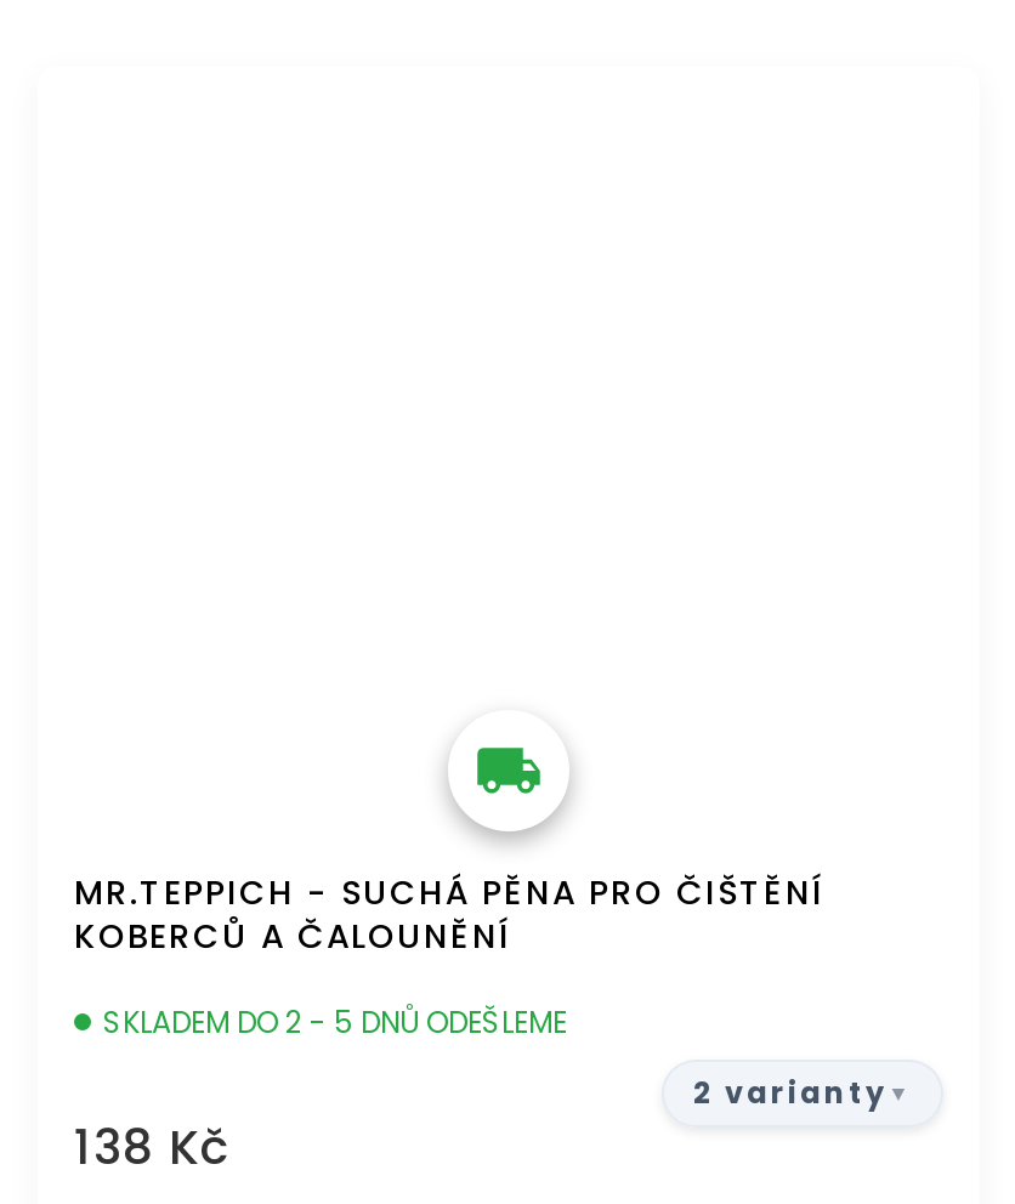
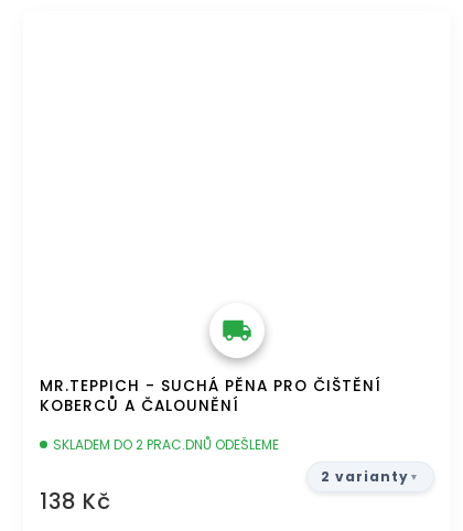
[103,1002,567,1043] SKLADEM DO 2 - 5 DNŮ ODEŠLEME -> [53,435,279,454] SKLADEM DO 2 PRAC.DNŮ ODEŠLEME

